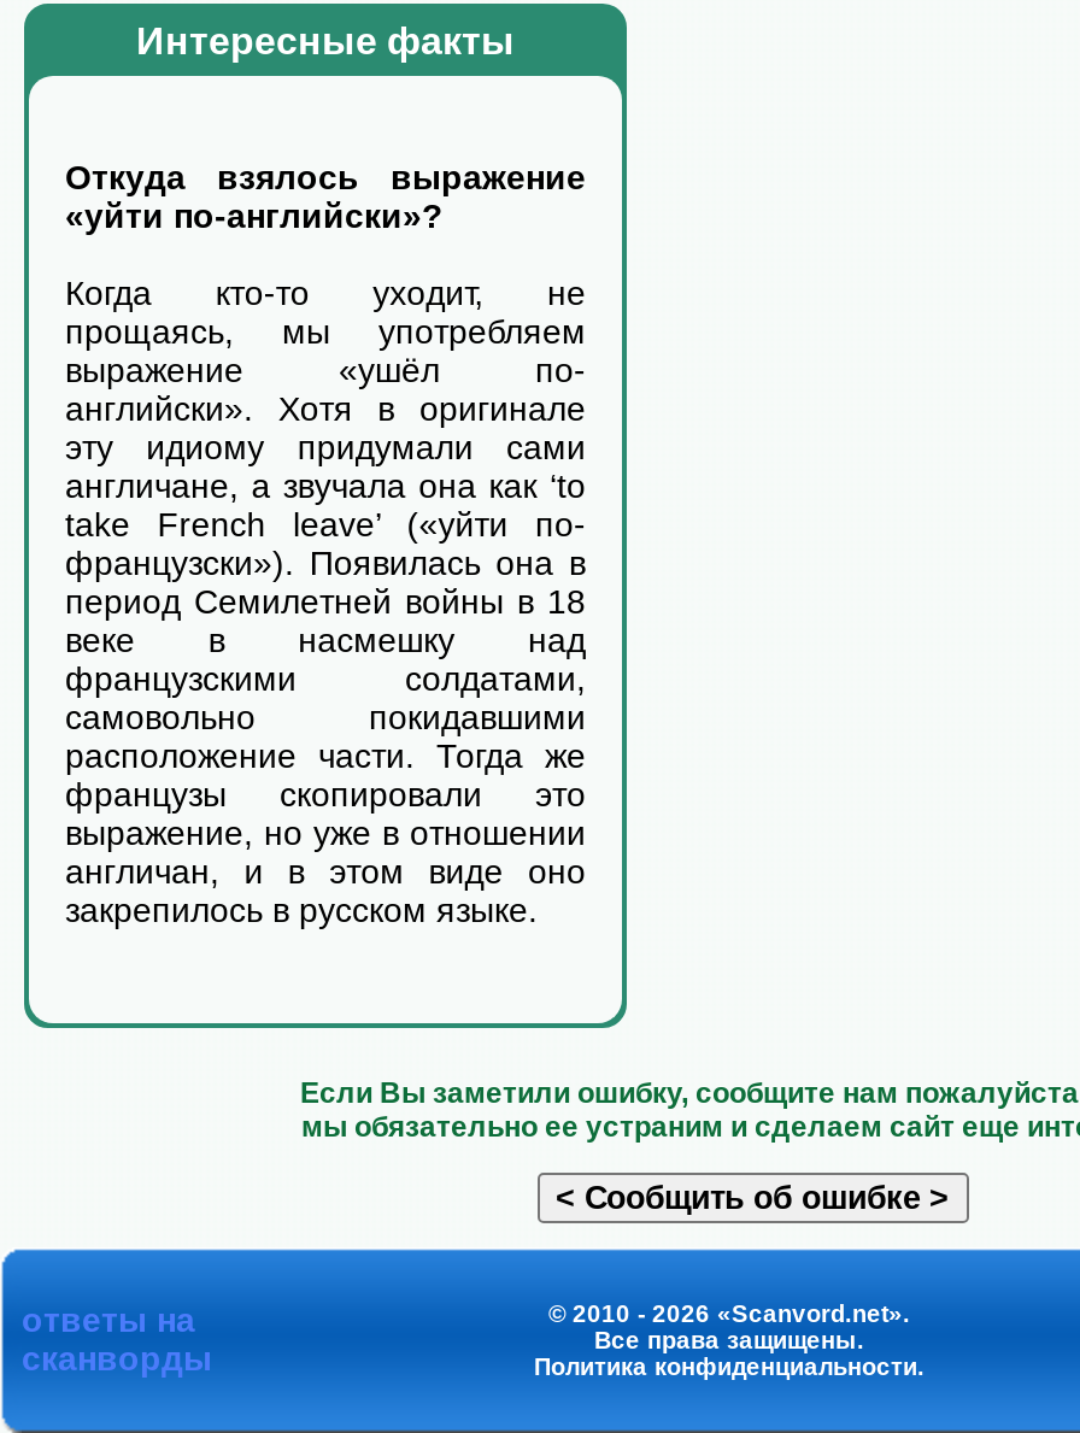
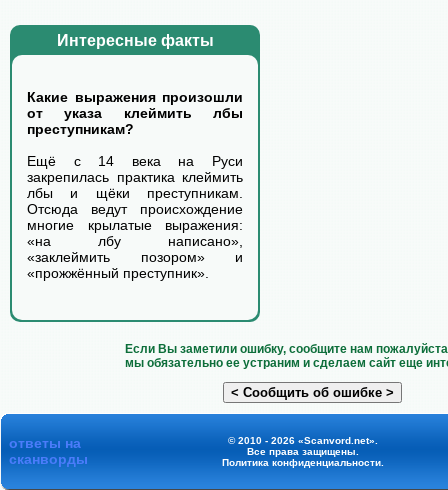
[65,158,586,235] Откуда взялось выражение | «уйти по-английски»? -> [27,89,243,137] Какие выражения произошли | от указа клеймить лбы | преступникам?
[65,274,586,929] Когда кто-то уходит, не | прощаясь, мы употребляем | выражение «ушёл по- | английски». Хотя в оригинале | эту идиому придумали сами | англичане, а звучала она как ‘to | take French leave’ («уйти по- | французски»). Появилась она в | период Семилетней войны в 18 | веке в насмешку над | французскими солдатами, | самовольно покидавшими | расположение части. Тогда же | французы скопировали это | выражение, но уже в отношении | англичан, и в этом виде оно | закрепилось в русском языке. -> [27,153,243,281] Ещё с 14 века на Руси | закрепилась практика клеймить | лбы и щёки преступникам. | Отсюда ведут происхождение | многие крылатые выражения: | «на лбу написано», | «заклеймить позором» и | «прожжённый преступник».

